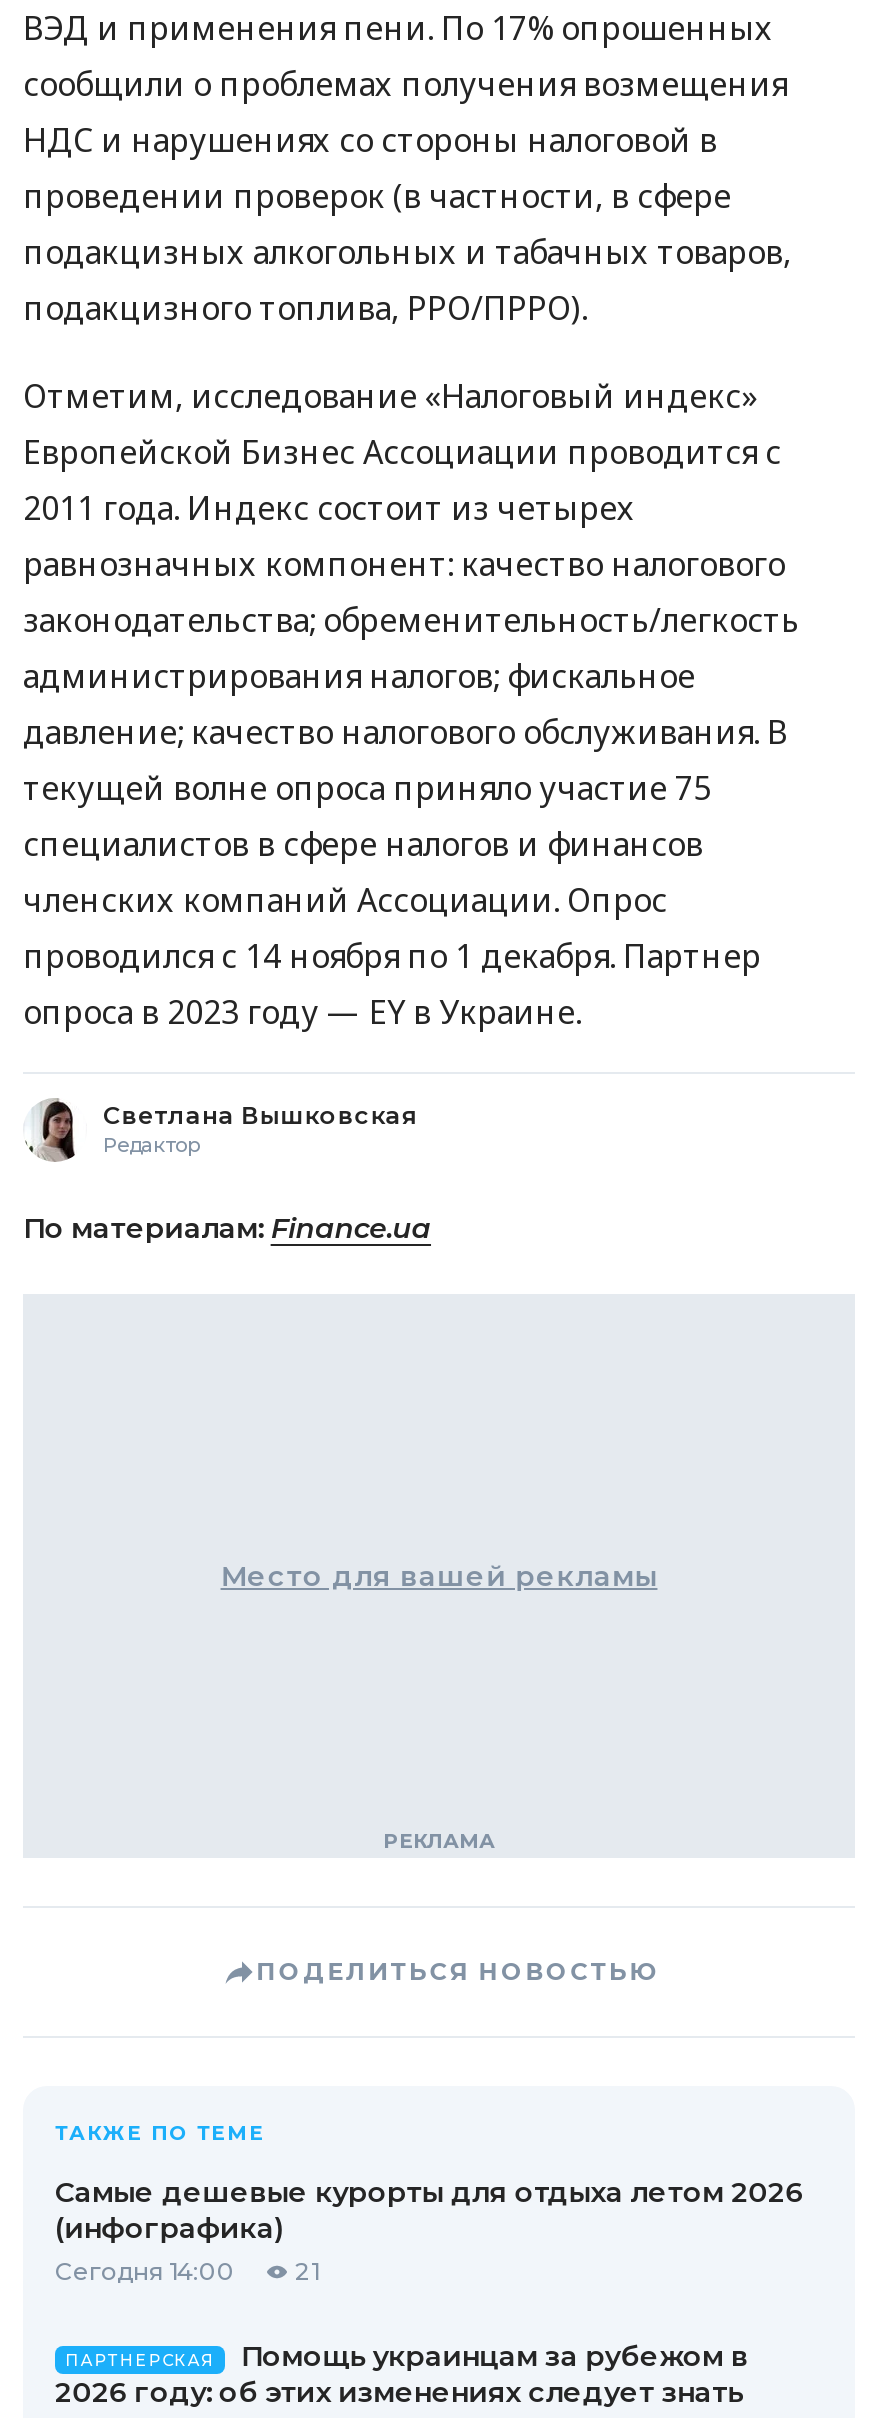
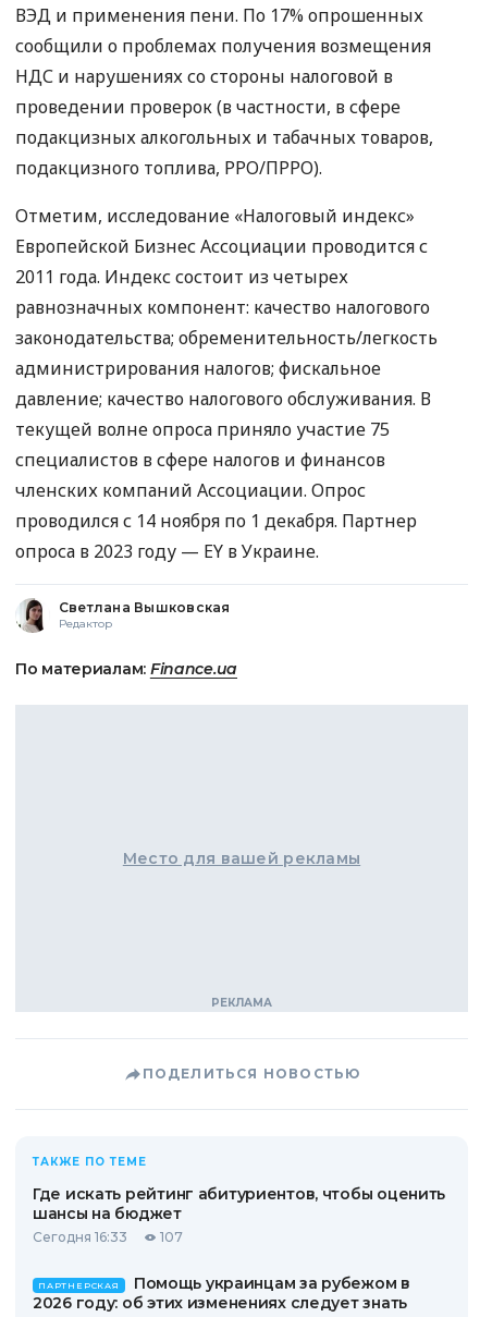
[55,2175,803,2287] Самые дешевые курорты для отдыха летом 2026 | (инфографика) | Сегодня 14:00 | 21 -> [33,1184,445,1245] Где искать рейтинг абитуриентов, чтобы оценить | шансы на бюджет | Сегодня 16:33 | 107

